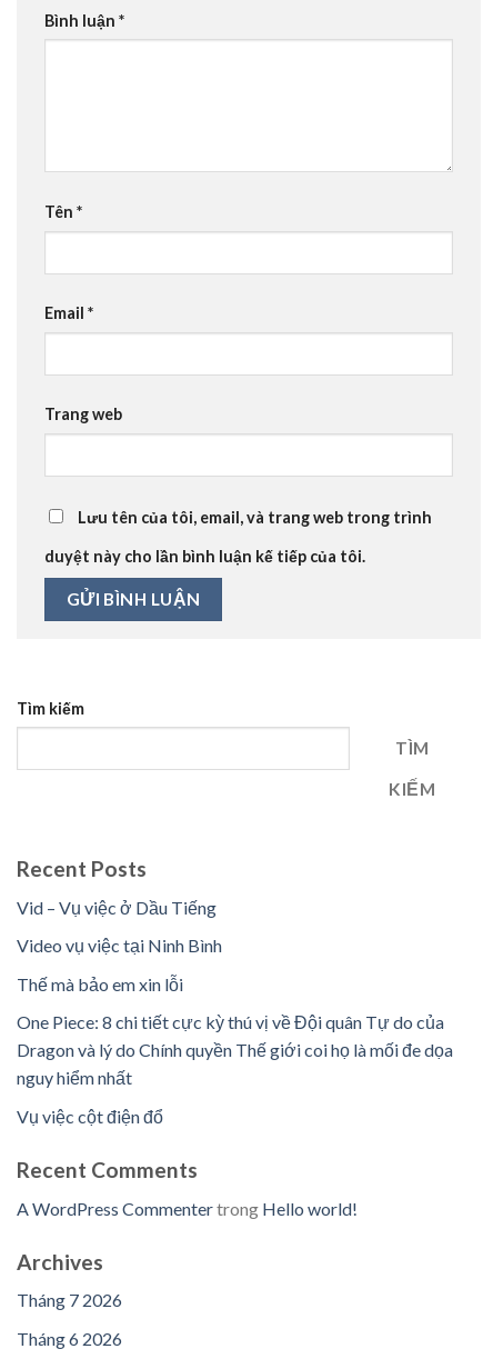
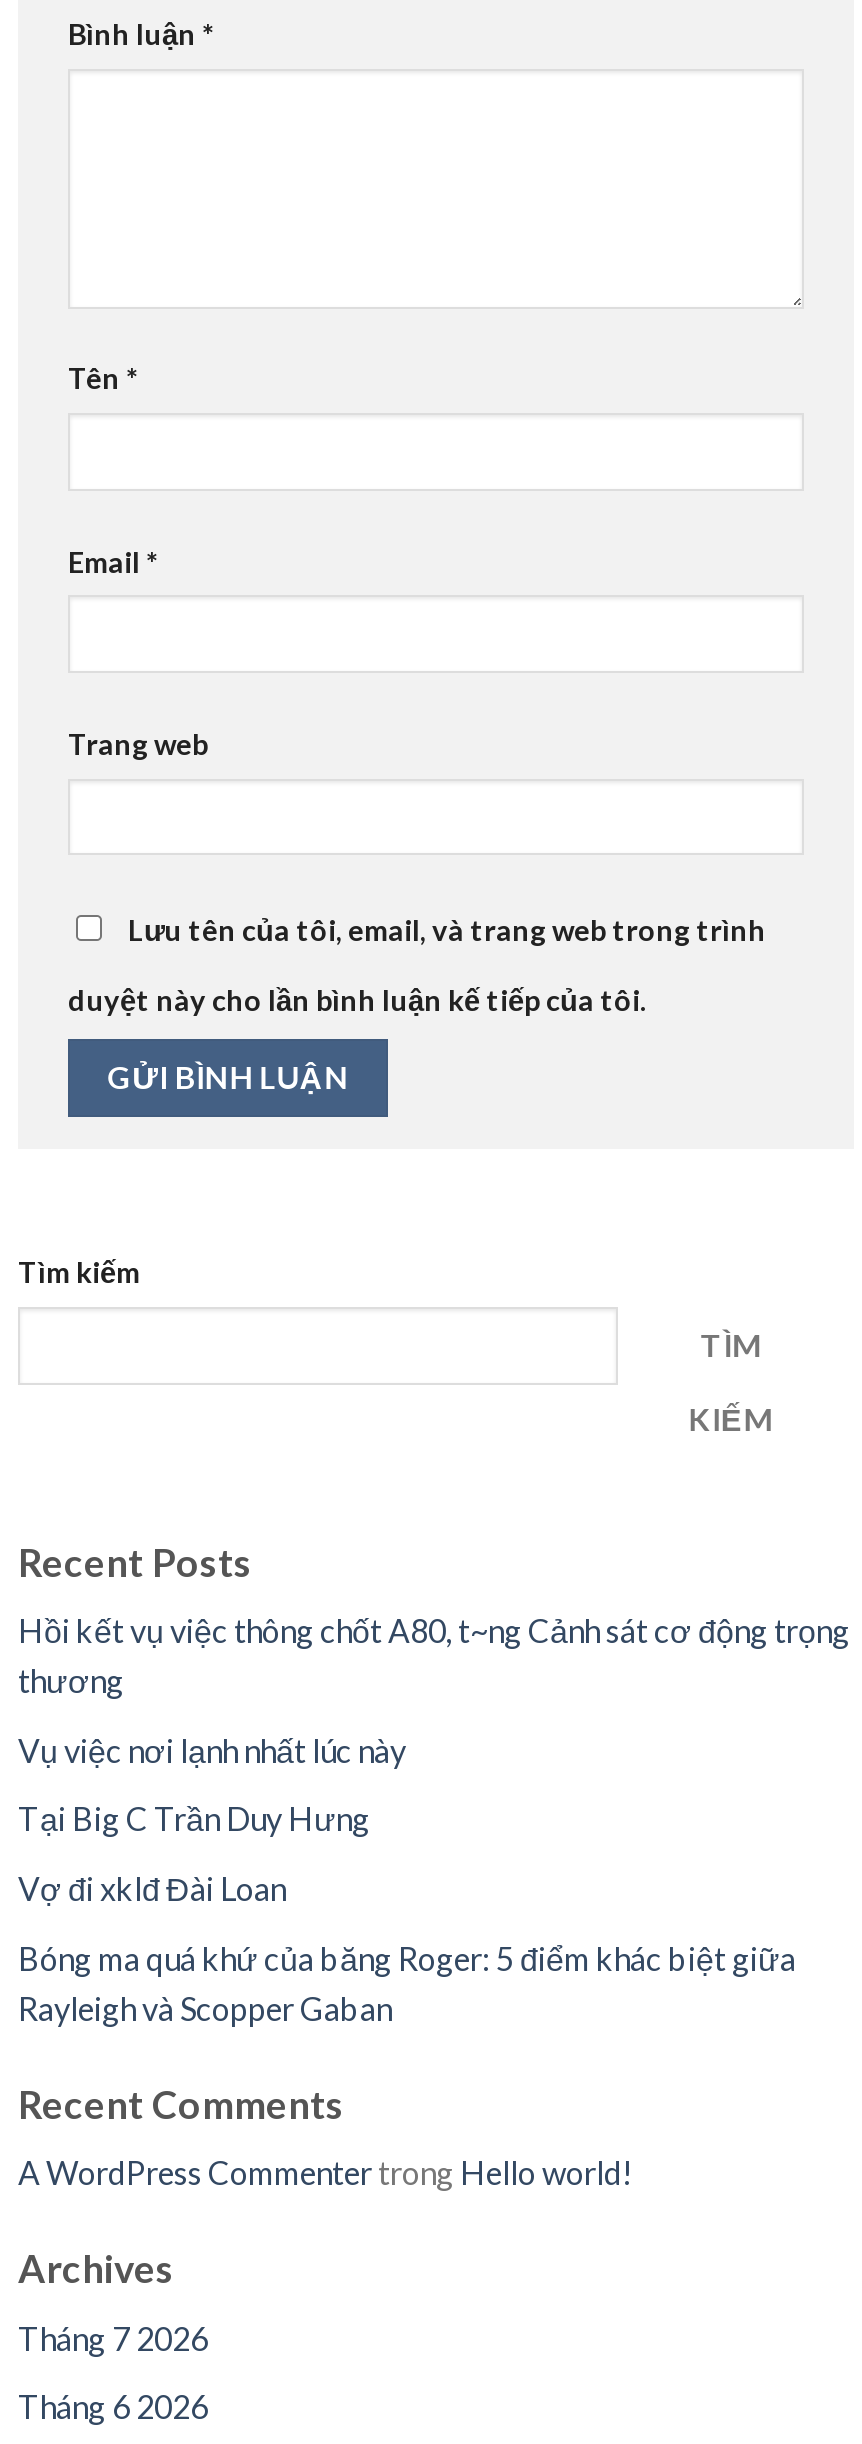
[17,896,217,917] Vid – Vụ việc ở Dầu Tiếng -> [18,1611,850,1699] Hồi kết vụ việc thông chốt A80, t~ng Cảnh sát cơ động trọng | thương
[17,935,222,956] Video vụ việc tại Ninh Bình -> [18,1730,406,1768] Vụ việc nơi lạnh nhất lúc này
[17,973,183,994] Thế mà bảo em xin lỗi -> [18,1800,370,1838] Tại Big C Trần Duy Hưng
[17,1012,453,1088] One Piece: 8 chi tiết cực kỳ thú vị về Đội quân Tự do của | Dragon và lý do Chính quyền Thế giới coi họ là mối đe dọa | nguy hiểm nhất -> [18,1869,286,1907] Vợ đi xklđ Đài Loan
[17,1106,163,1127] Vụ việc cột điện đổ -> [18,1938,796,2026] Bóng ma quá khứ của băng Roger: 5 điểm khác biệt giữa | Rayleigh và Scopper Gaban

